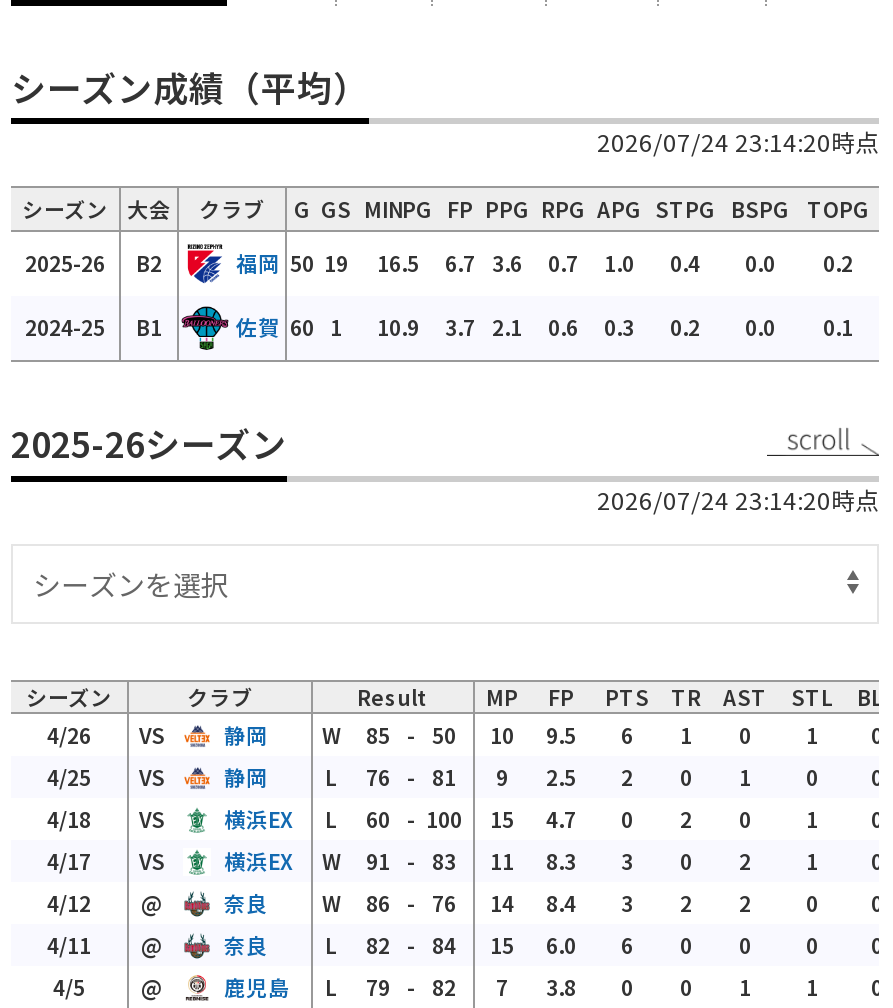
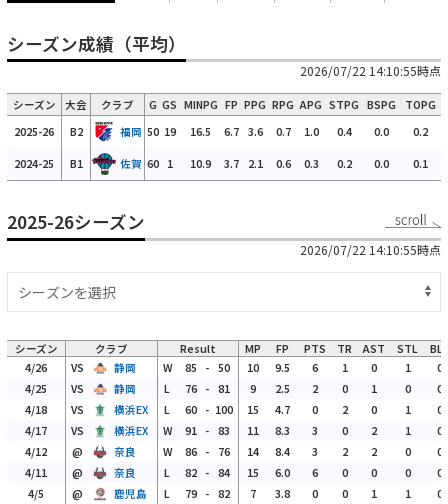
[597,124,879,158] 2026/07/24 23:14:20時点 -> [300,62,441,79] 2026/07/22 14:10:55時点
[597,481,879,515] 2026/07/24 23:14:20時点 -> [300,241,441,258] 2026/07/22 14:10:55時点

